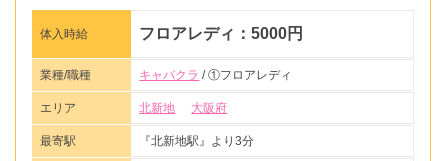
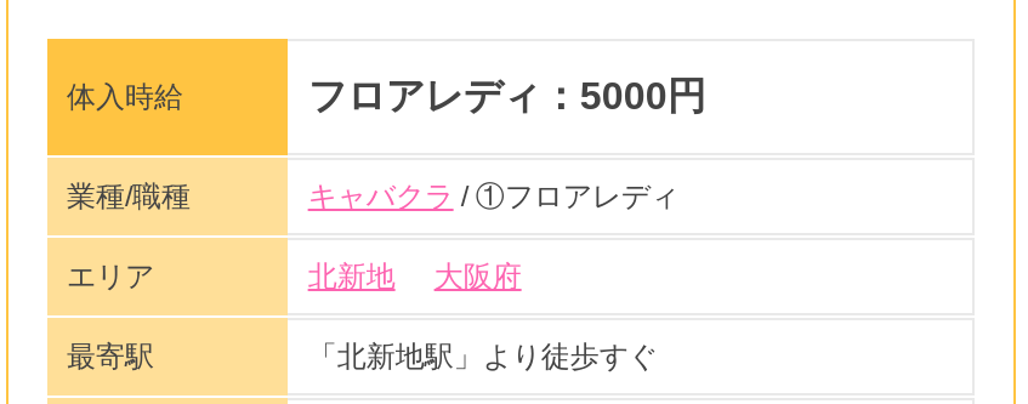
[139,133,254,147] 『北新地駅』より3分 -> [308,338,657,372] 「北新地駅」より徒歩すぐ

